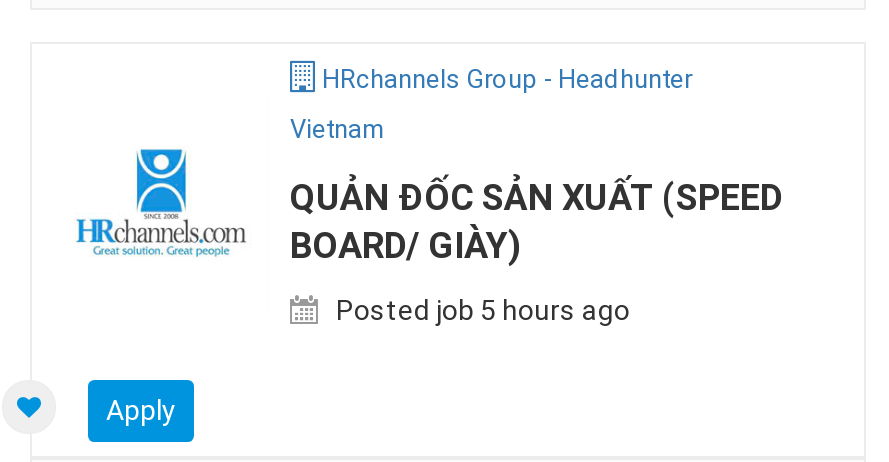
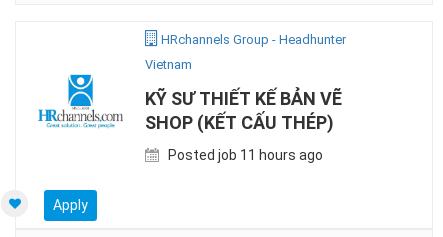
[290,176,782,266] QUẢN ĐỐC SẢN XUẤT (SPEED | BOARD/ GIÀY) -> [145,88,342,133] KỸ SƯ THIẾT KẾ BẢN VẼ | SHOP (KẾT CẤU THÉP)
[330,294,630,326] Posted job 5 hours ago -> [165,147,323,163] Posted job 11 hours ago

